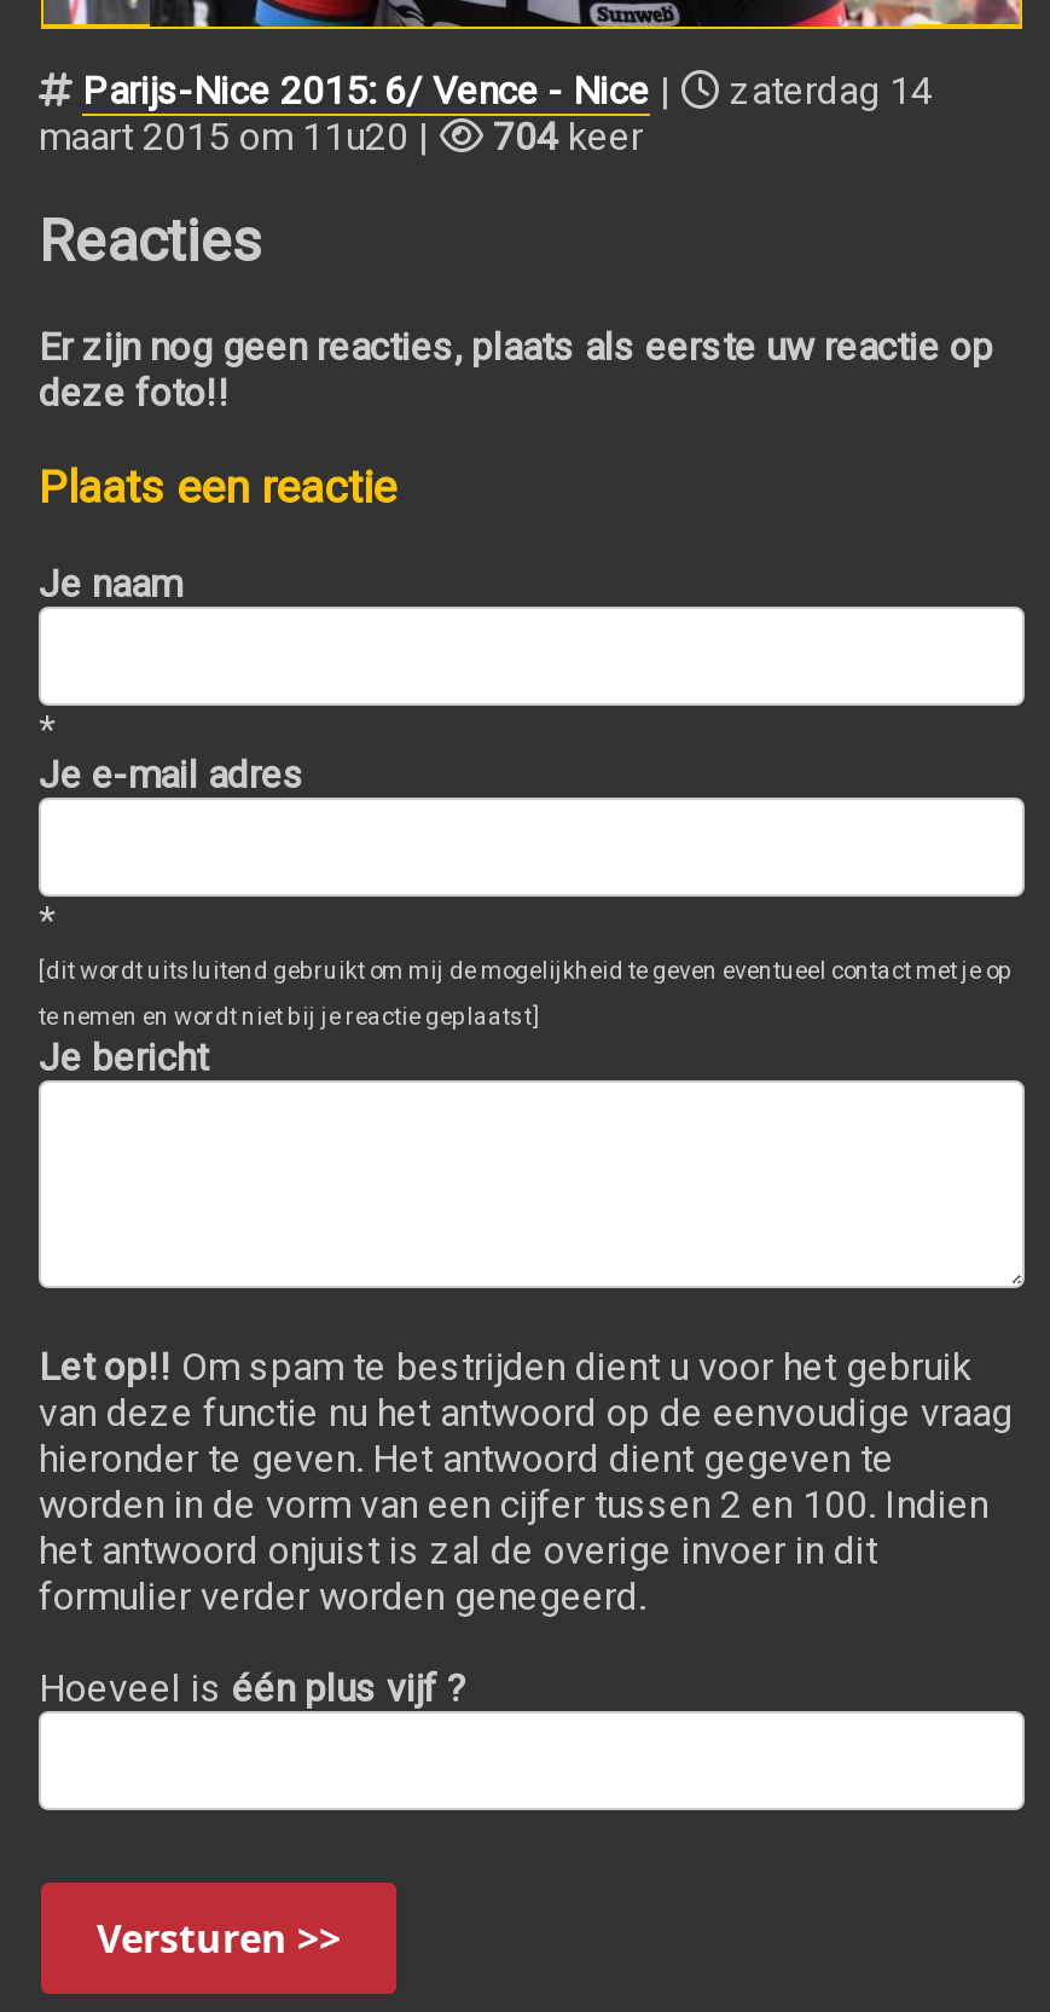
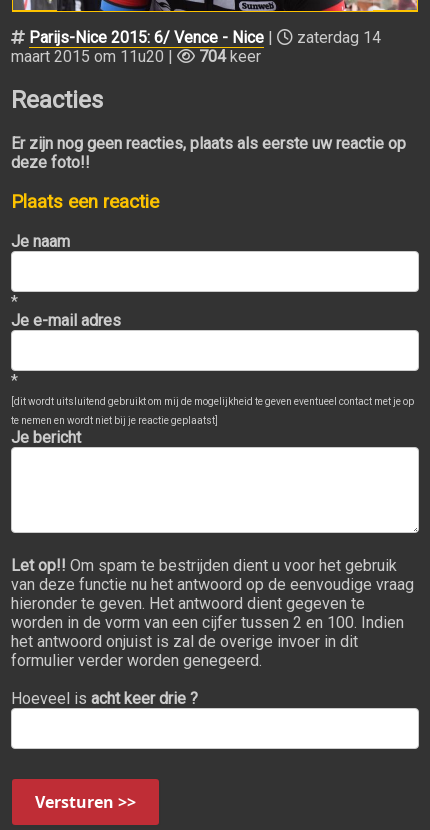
[39,1664,466,1710] Hoeveel is één plus vijf ? -> [11,689,198,708] Hoeveel is acht keer drie ?

